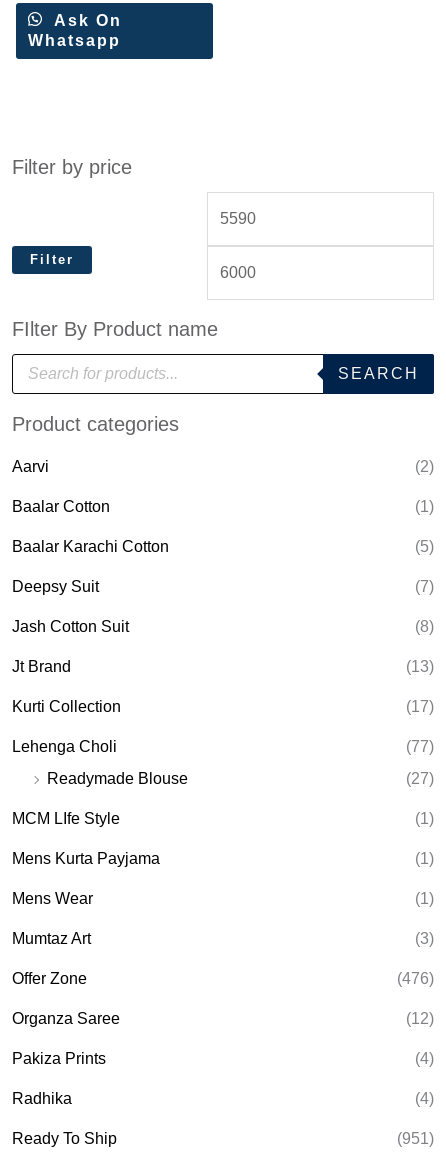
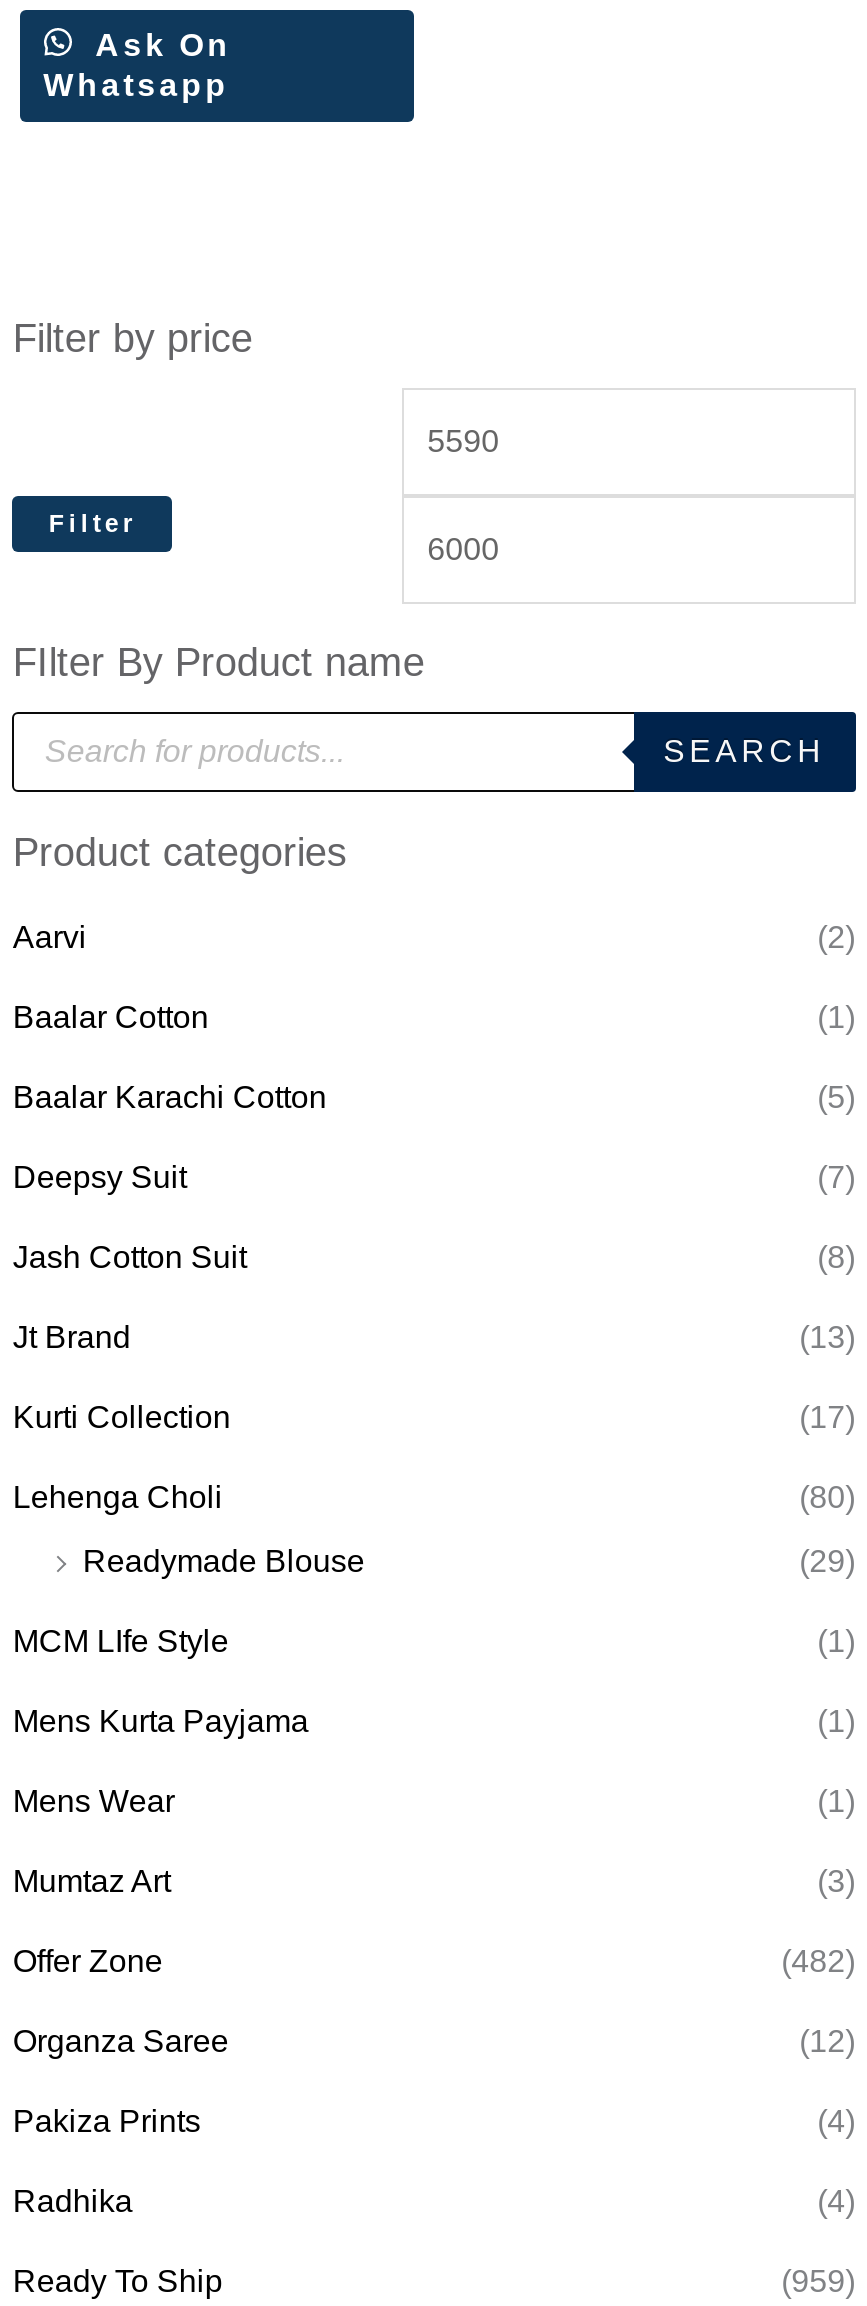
[406,738,434,755] (77) -> [799,1479,855,1513] (80)
[406,770,434,787] (27) -> [799,1543,855,1577] (29)
[397,970,434,987] (476) -> [781,1943,855,1977] (482)
[397,1130,434,1147] (951) -> [781,2263,855,2297] (959)

